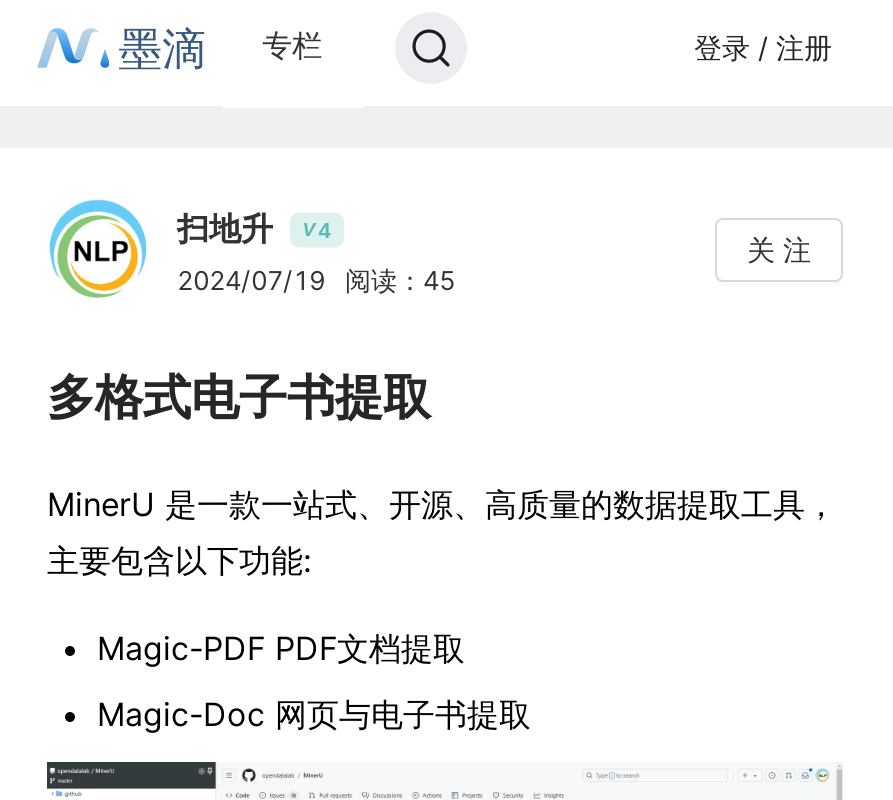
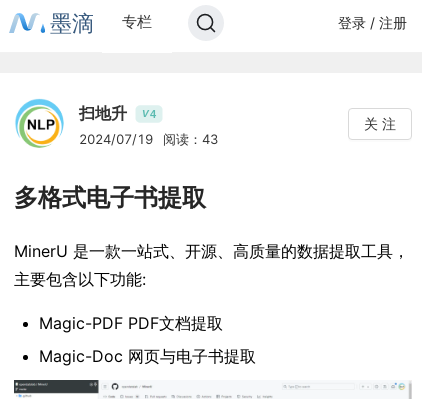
[177,264,455,296] 2024/07/19 阅读：45 -> [79,131,218,147] 2024/07/19 阅读：43

